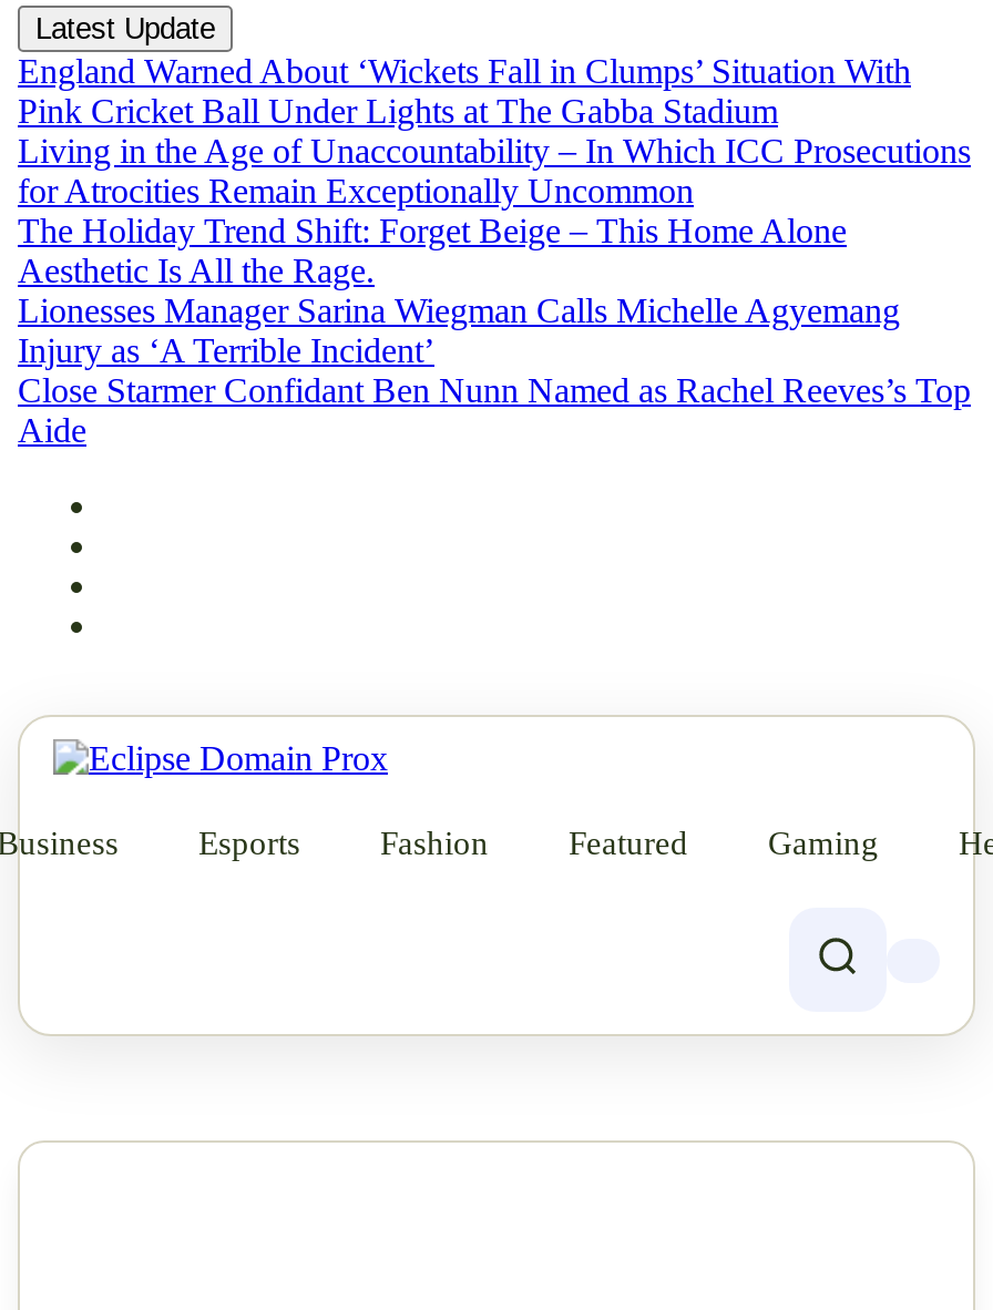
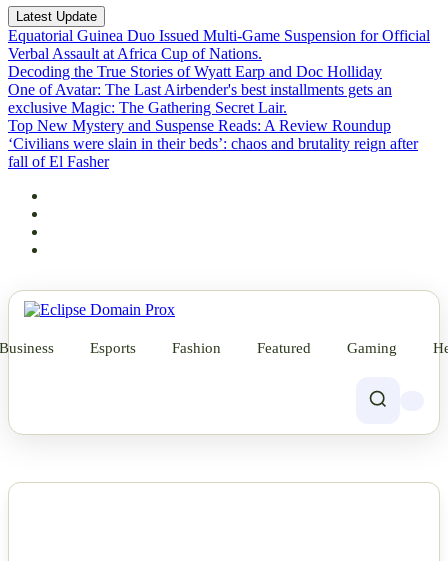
[18,52,971,449] England Warned About ‘Wickets Fall in Clumps’ Situation With | Pink Cricket Ball Under Lights at The Gabba Stadium | Living in the Age of Unaccountability – In Which ICC Prosecutions | for Atrocities Remain Exceptionally Uncommon | The Holiday Trend Shift: Forget Beige – This Home Alone | Aesthetic Is All the Rage. | Lionesses Manager Sarina Wiegman Calls Michelle Agyemang | Injury as ‘A Terrible Incident’ | Close Starmer Confidant Ben Nunn Named as Rachel Reeves’s Top | Aide -> [8,27,430,170] Equatorial Guinea Duo Issued Multi-Game Suspension for Official | Verbal Assault at Africa Cup of Nations. | Decoding the True Stories of Wyatt Earp and Doc Holliday | One of Avatar: The Last Airbender's best installments gets an | exclusive Magic: The Gathering Secret Lair. | Top New Mystery and Suspense Reads: A Review Roundup | ‘Civilians were slain in their beds’: chaos and brutality reign after | fall of El Fasher

